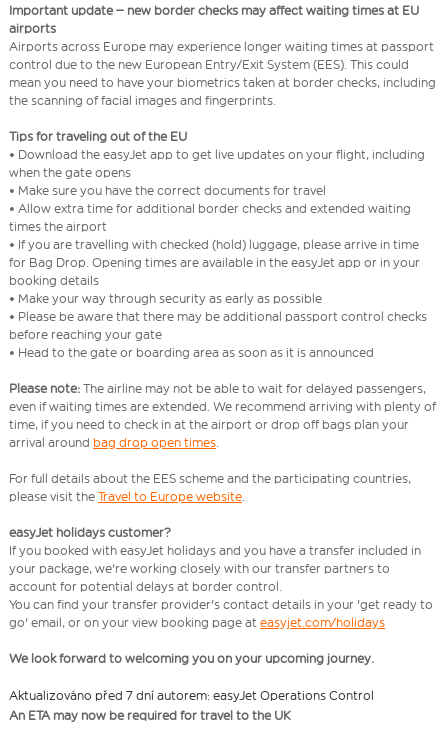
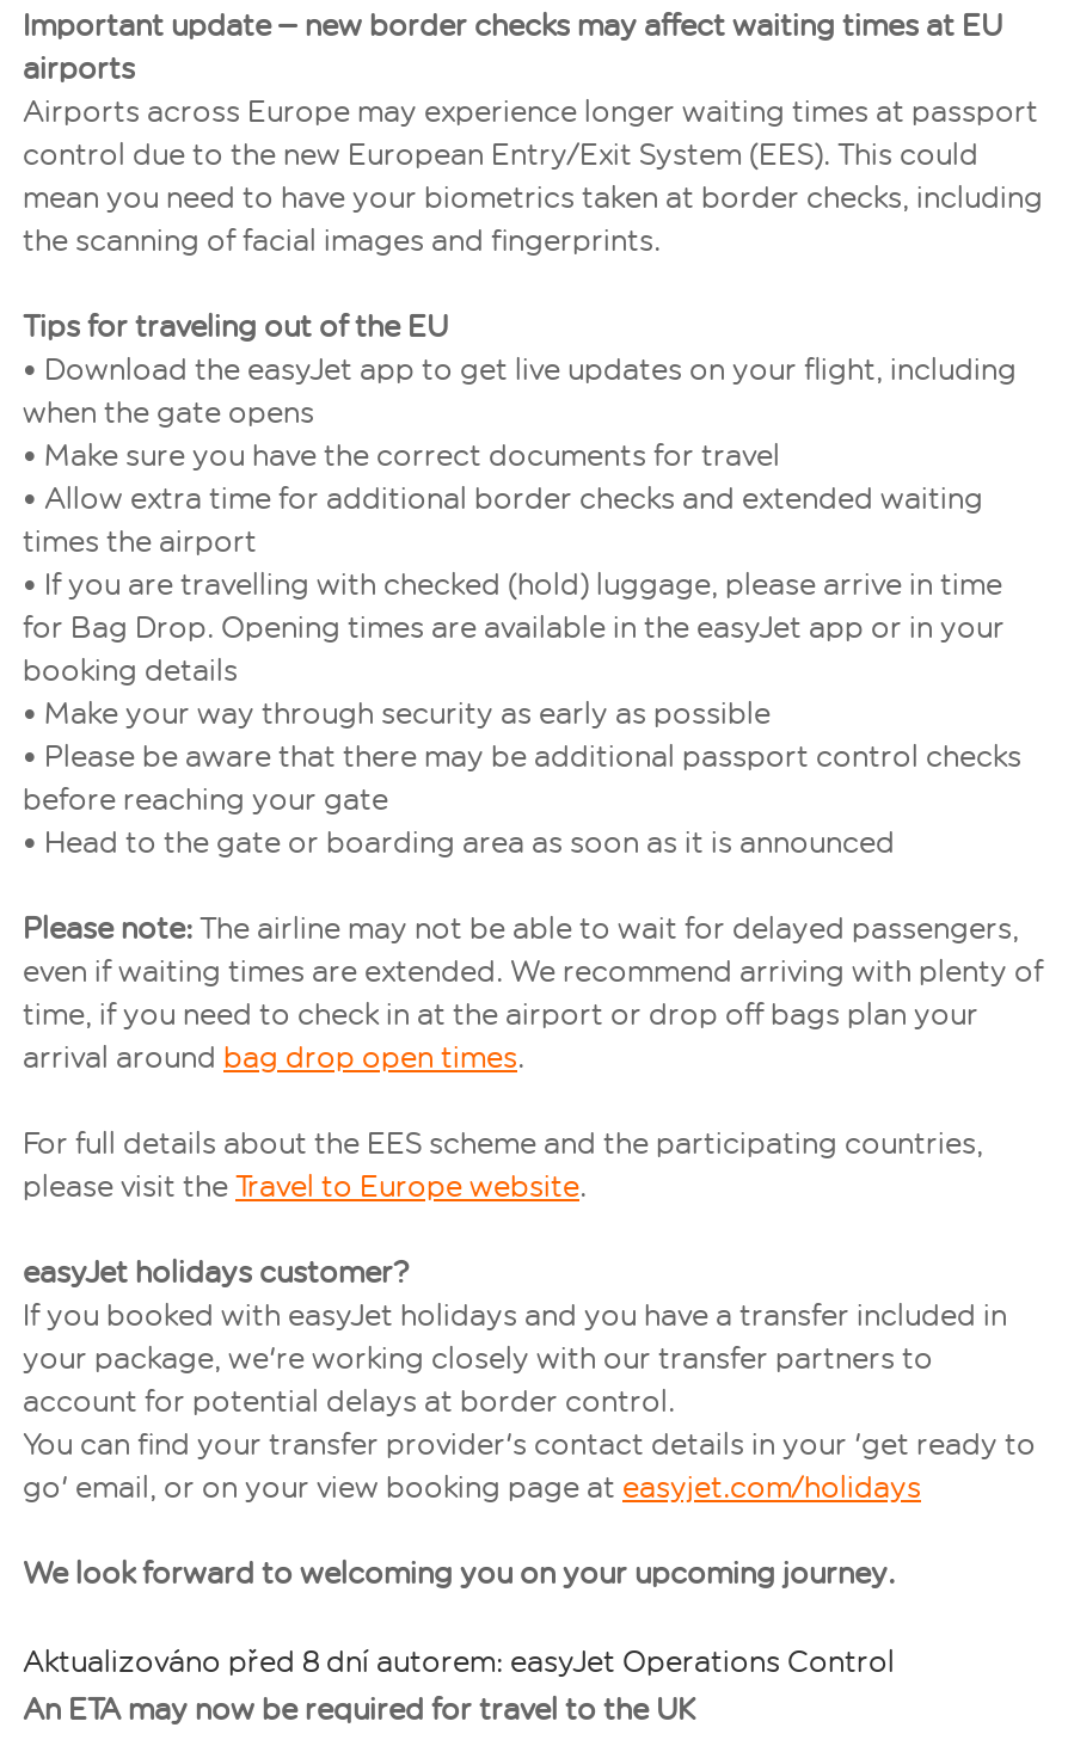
[9,688,374,703] Aktualizováno před 7 dní autorem: easyJet Operations Control -> [23,1644,895,1680] Aktualizováno před 8 dní autorem: easyJet Operations Control

